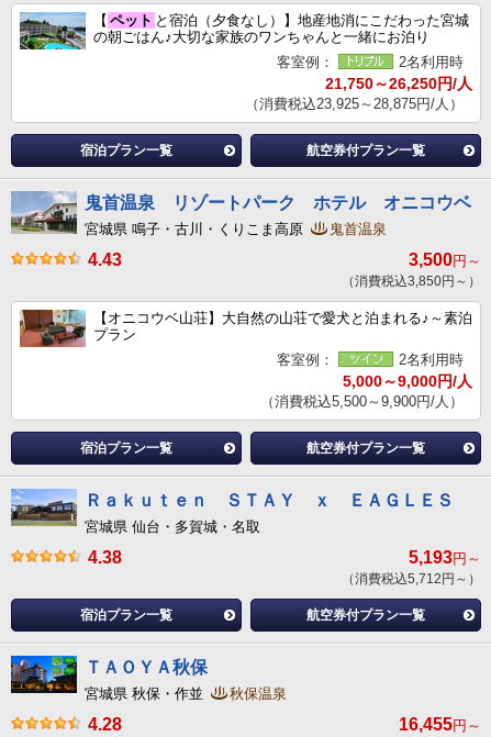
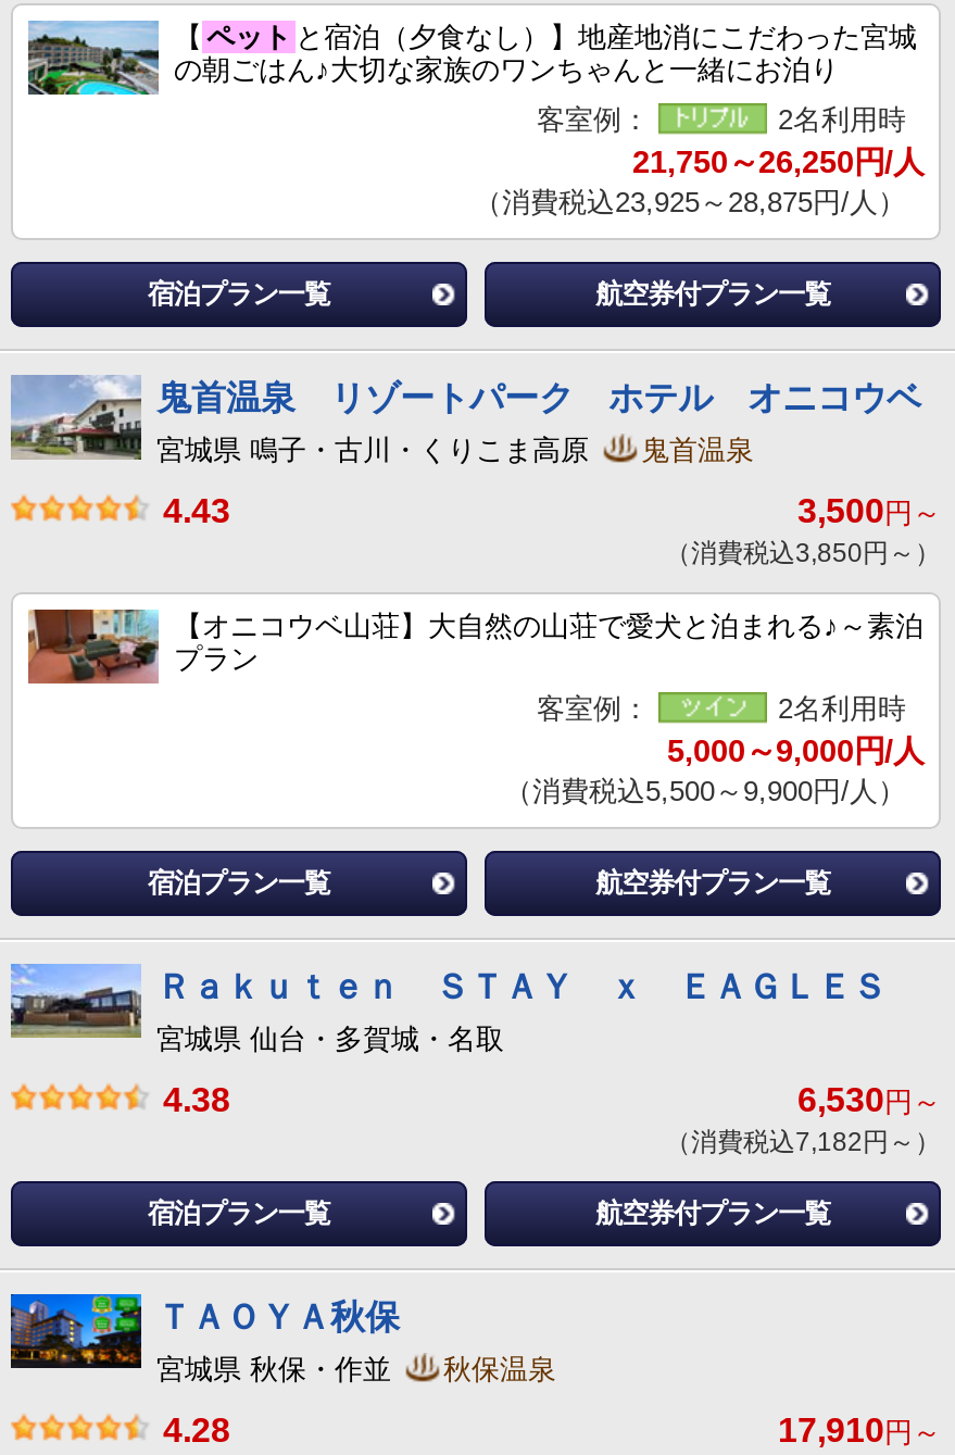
[409,548,481,567] 5,193円～ -> [797,1081,941,1118] 6,530円～
[342,571,481,587] （消費税込5,712円～） -> [665,1127,941,1157] （消費税込7,182円～）
[399,715,481,734] 16,455円～ -> [778,1412,941,1448] 17,910円～

